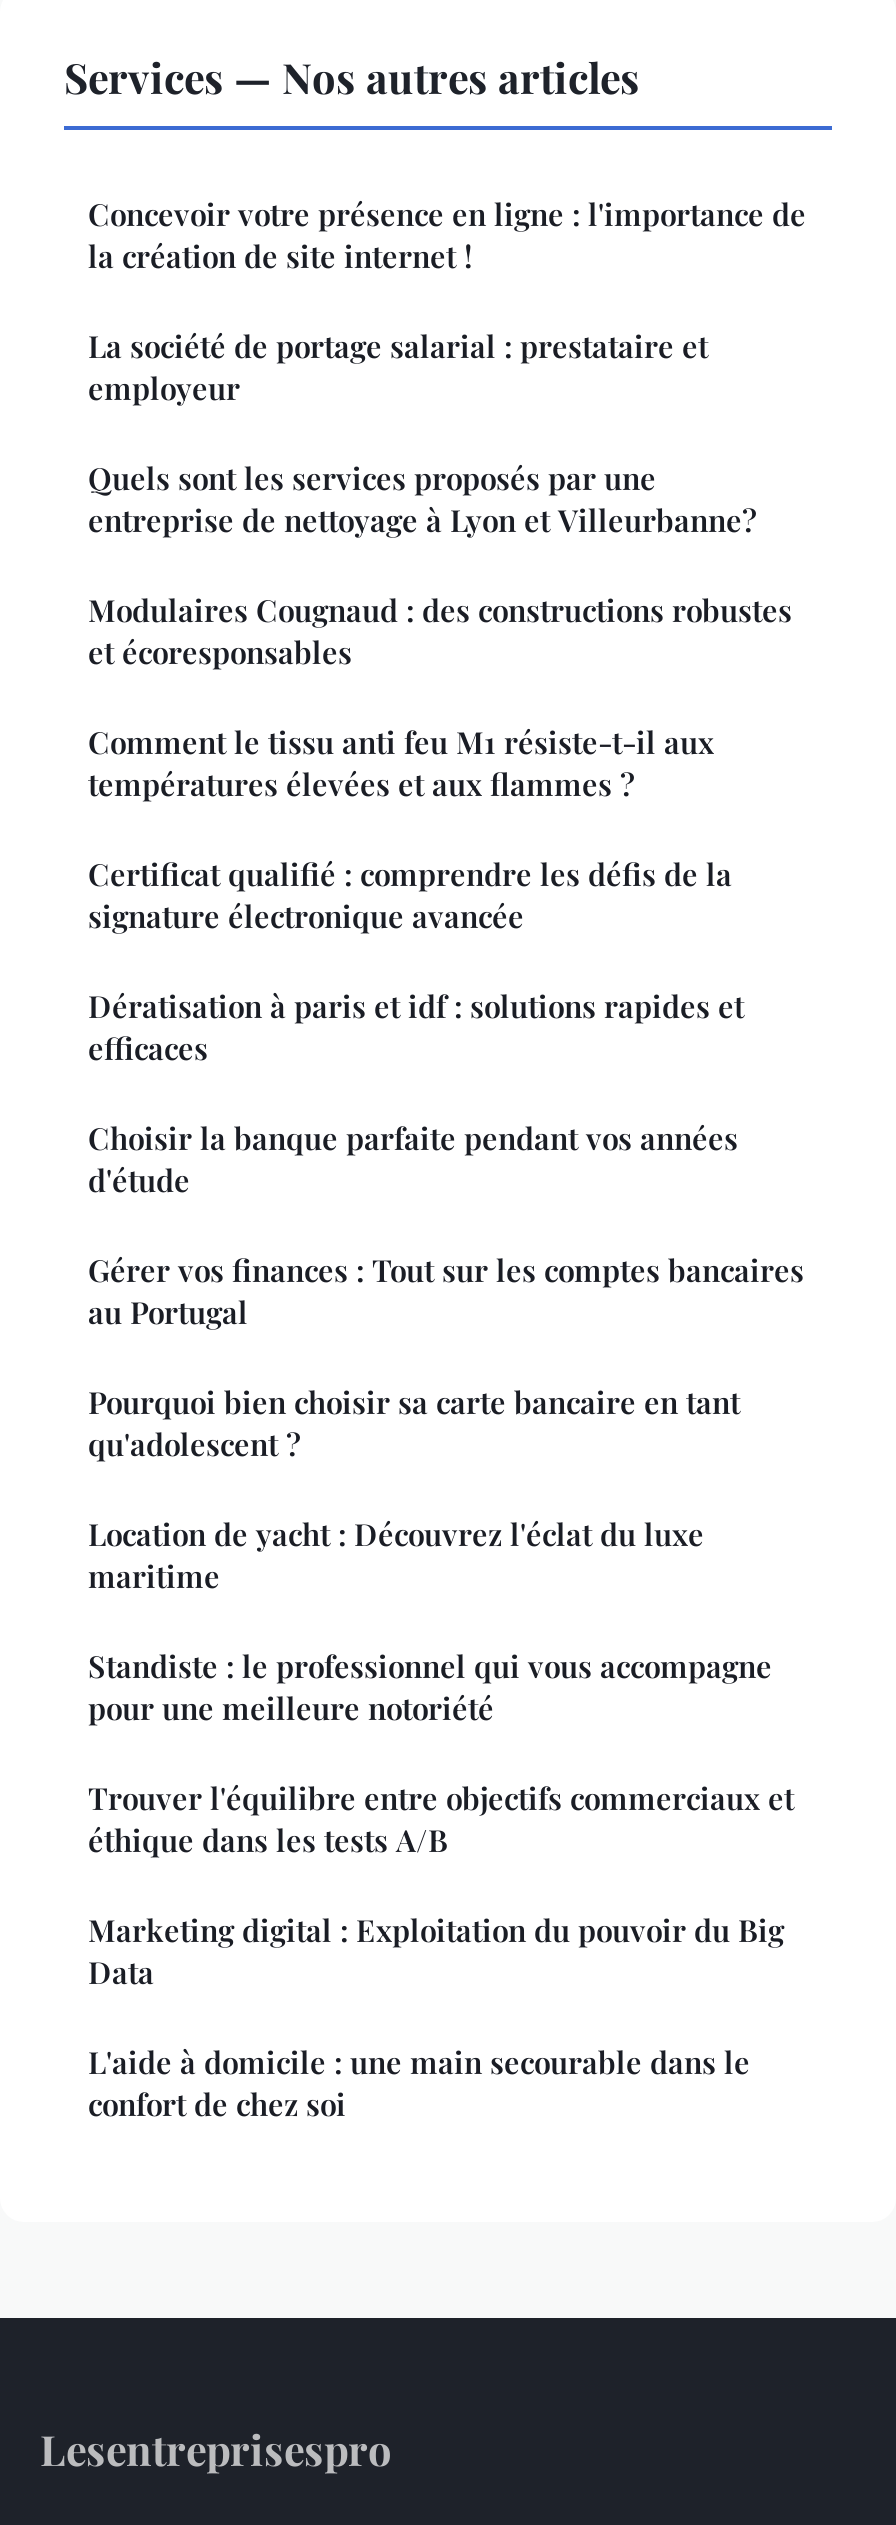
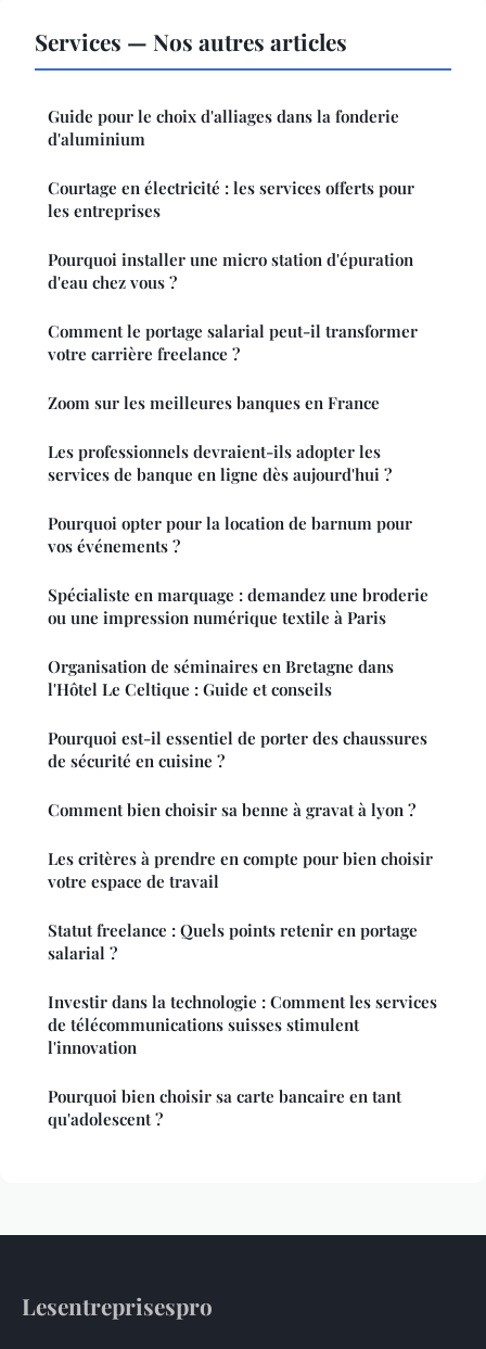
[88,194,806,1332] Concevoir votre présence en ligne : l'importance de | la création de site internet ! | La société de portage salarial : prestataire et | employeur | Quels sont les services proposés par une | entreprise de nettoyage à Lyon et Villeurbanne? | Modulaires Cougnaud : des constructions robustes | et écoresponsables | Comment le tissu anti feu M1 résiste-t-il aux | températures élevées et aux flammes ? | Certificat qualifié : comprendre les défis de la | signature électronique avancée | Dératisation à paris et idf : solutions rapides et | efficaces | Choisir la banque parfaite pendant vos années | d'étude | Gérer vos finances : Tout sur les comptes bancaires | au Portugal -> [48,105,437,1058] Guide pour le choix d'alliages dans la fonderie | d'aluminium | Courtage en électricité : les services offerts pour | les entreprises | Pourquoi installer une micro station d'épuration | d'eau chez vous ? | Comment le portage salarial peut-il transformer | votre carrière freelance ? | Zoom sur les meilleures banques en France | Les professionnels devraient-ils adopter les | services de banque en ligne dès aujourd'hui ? | Pourquoi opter pour la location de barnum pour | vos événements ? | Spécialiste en marquage : demandez une broderie | ou une impression numérique textile à Paris | Organisation de séminaires en Bretagne dans | l'Hôtel Le Celtique : Guide et conseils | Pourquoi est-il essentiel de porter des chaussures | de sécurité en cuisine ? | Comment bien choisir sa benne à gravat à lyon ? | Les critères à prendre en compte pour bien choisir | votre espace de travail | Statut freelance : Quels points retenir en portage | salarial ? | Investir dans la technologie : Comment les services | de télécommunications suisses stimulent | l'innovation
moved [88,1382,740,1464] -> [48,1085,401,1130]: Pourquoi bien choisir sa carte bancaire en tant | qu'adolescent ?
[88,1514,794,2124] Location de yacht : Découvrez l'éclat du luxe | maritime | Standiste : le professionnel qui vous accompagne | pour une meilleure notoriété | Trouver l'équilibre entre objectifs commerciaux et | éthique dans les tests A/B | Marketing digital : Exploitation du pouvoir du Big | Data | L'aide à domicile : une main secourable dans le | confort de chez soi -> none

